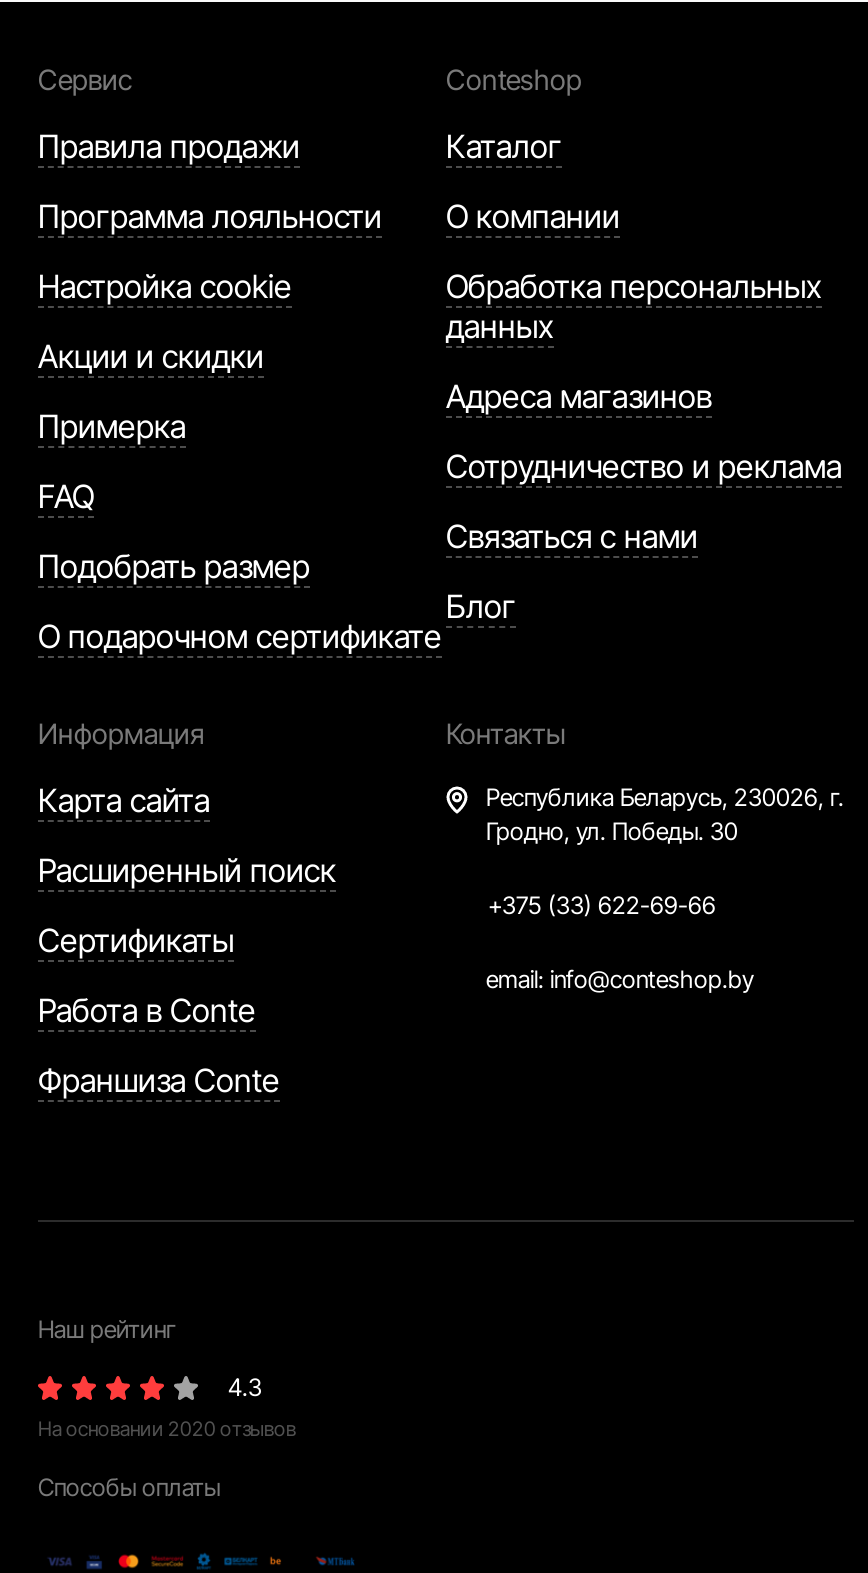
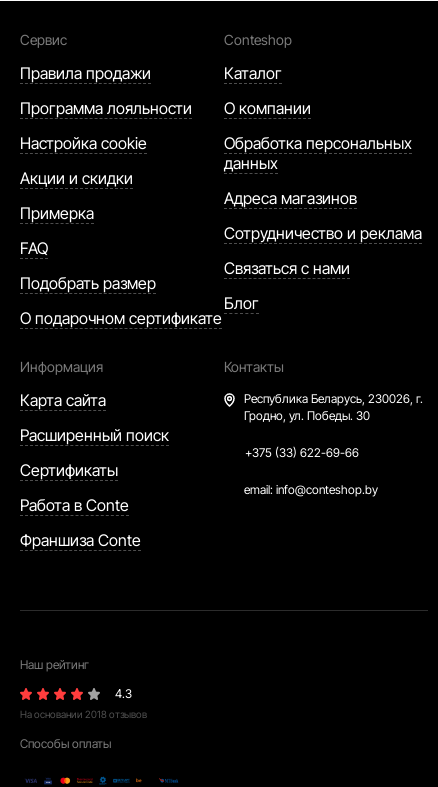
[38,1416,296,1440] На основании 2020 отзывов -> [20,708,147,720] На основании 2018 отзывов

